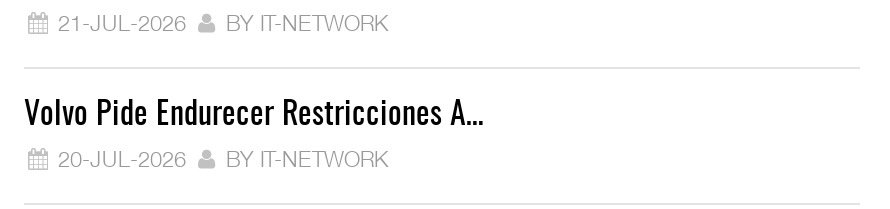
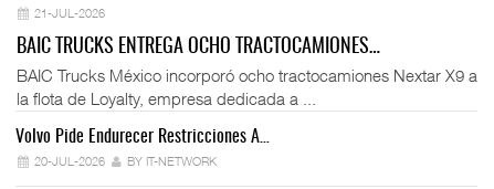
[226,9,388,35] BY IT-NETWORK -> [17,38,477,109] BAIC TRUCKS ENTREGA OCHO TRACTOCAMIONES… | BAIC Trucks México incorporó ocho tractocamiones Nextar X9 a | la flota de Loyalty, empresa dedicada a ...

